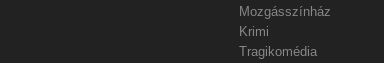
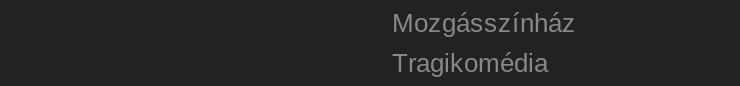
[239,24,269,39] Krimi -> none

